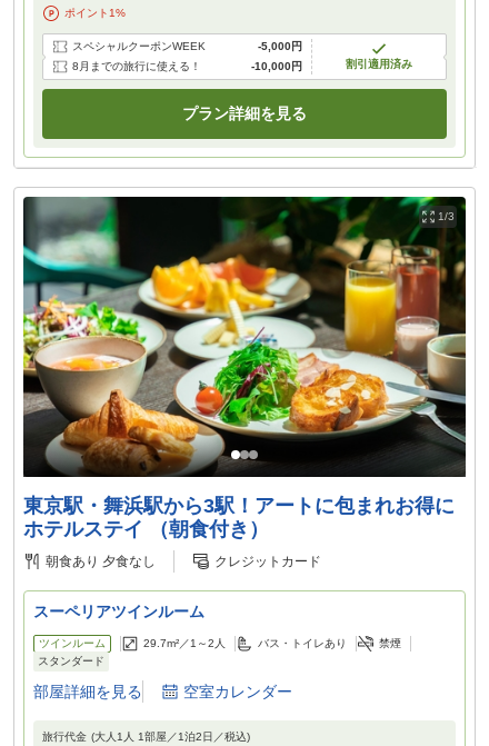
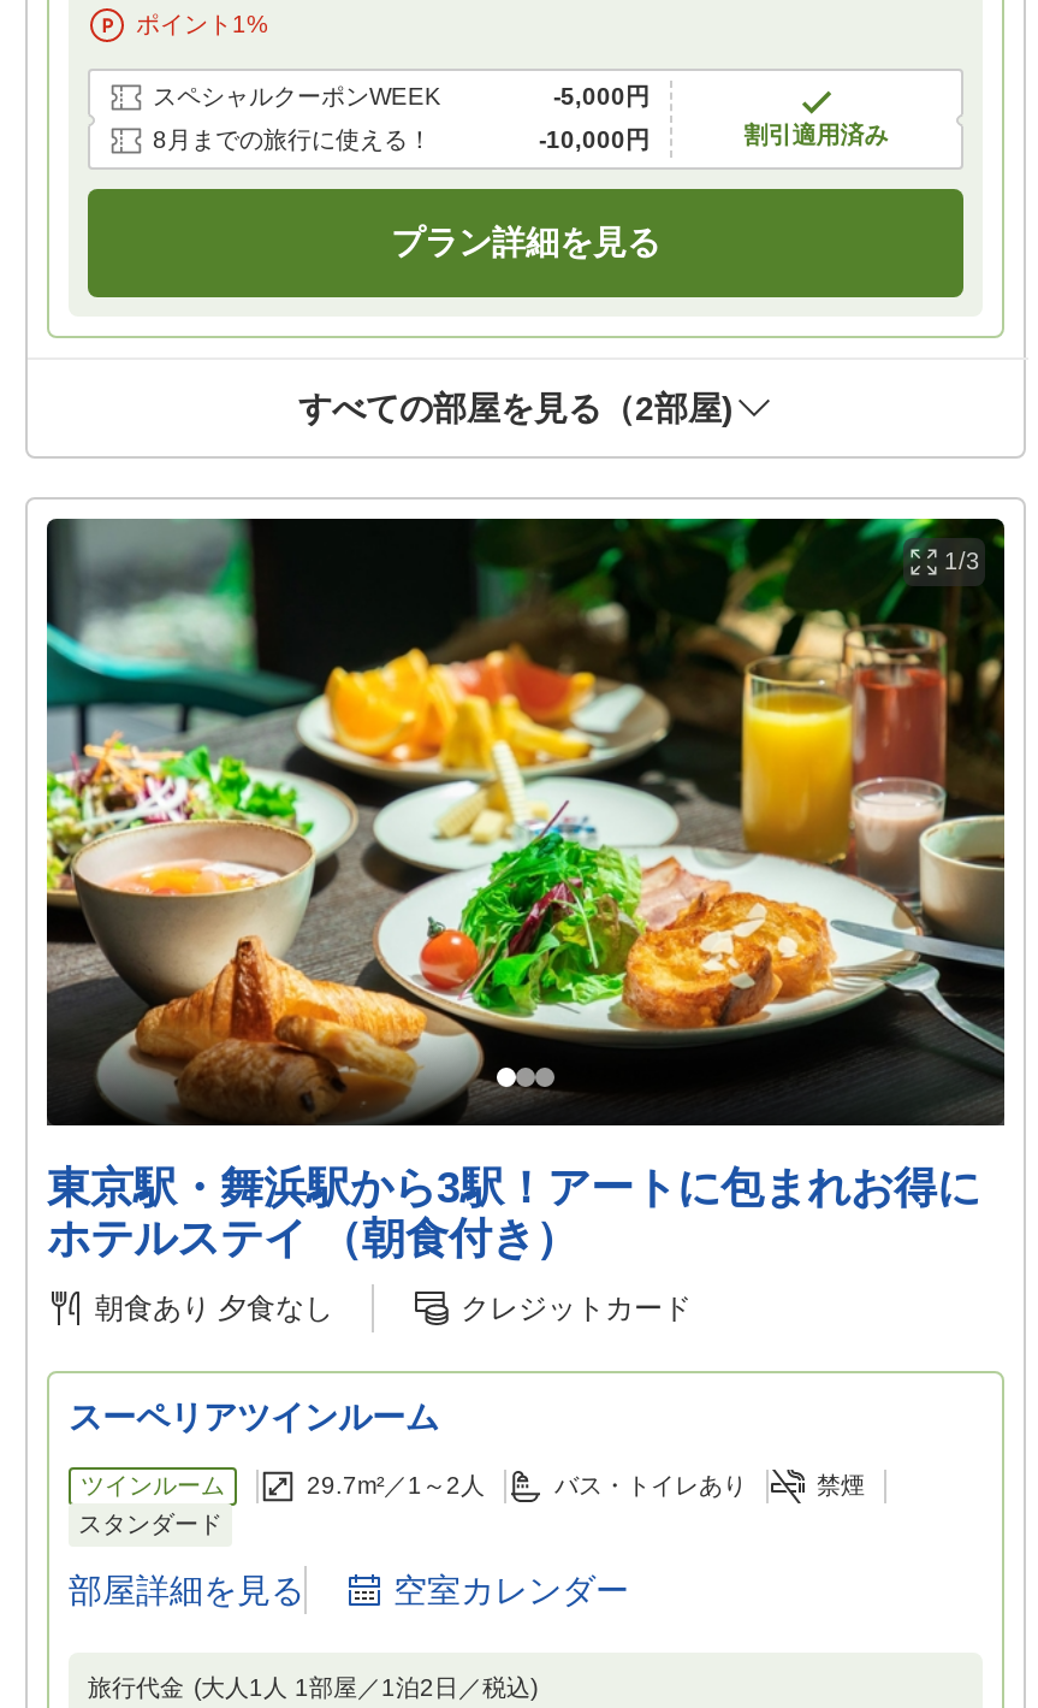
none -> [298,389,734,428] すべての部屋を見る（2部屋)

